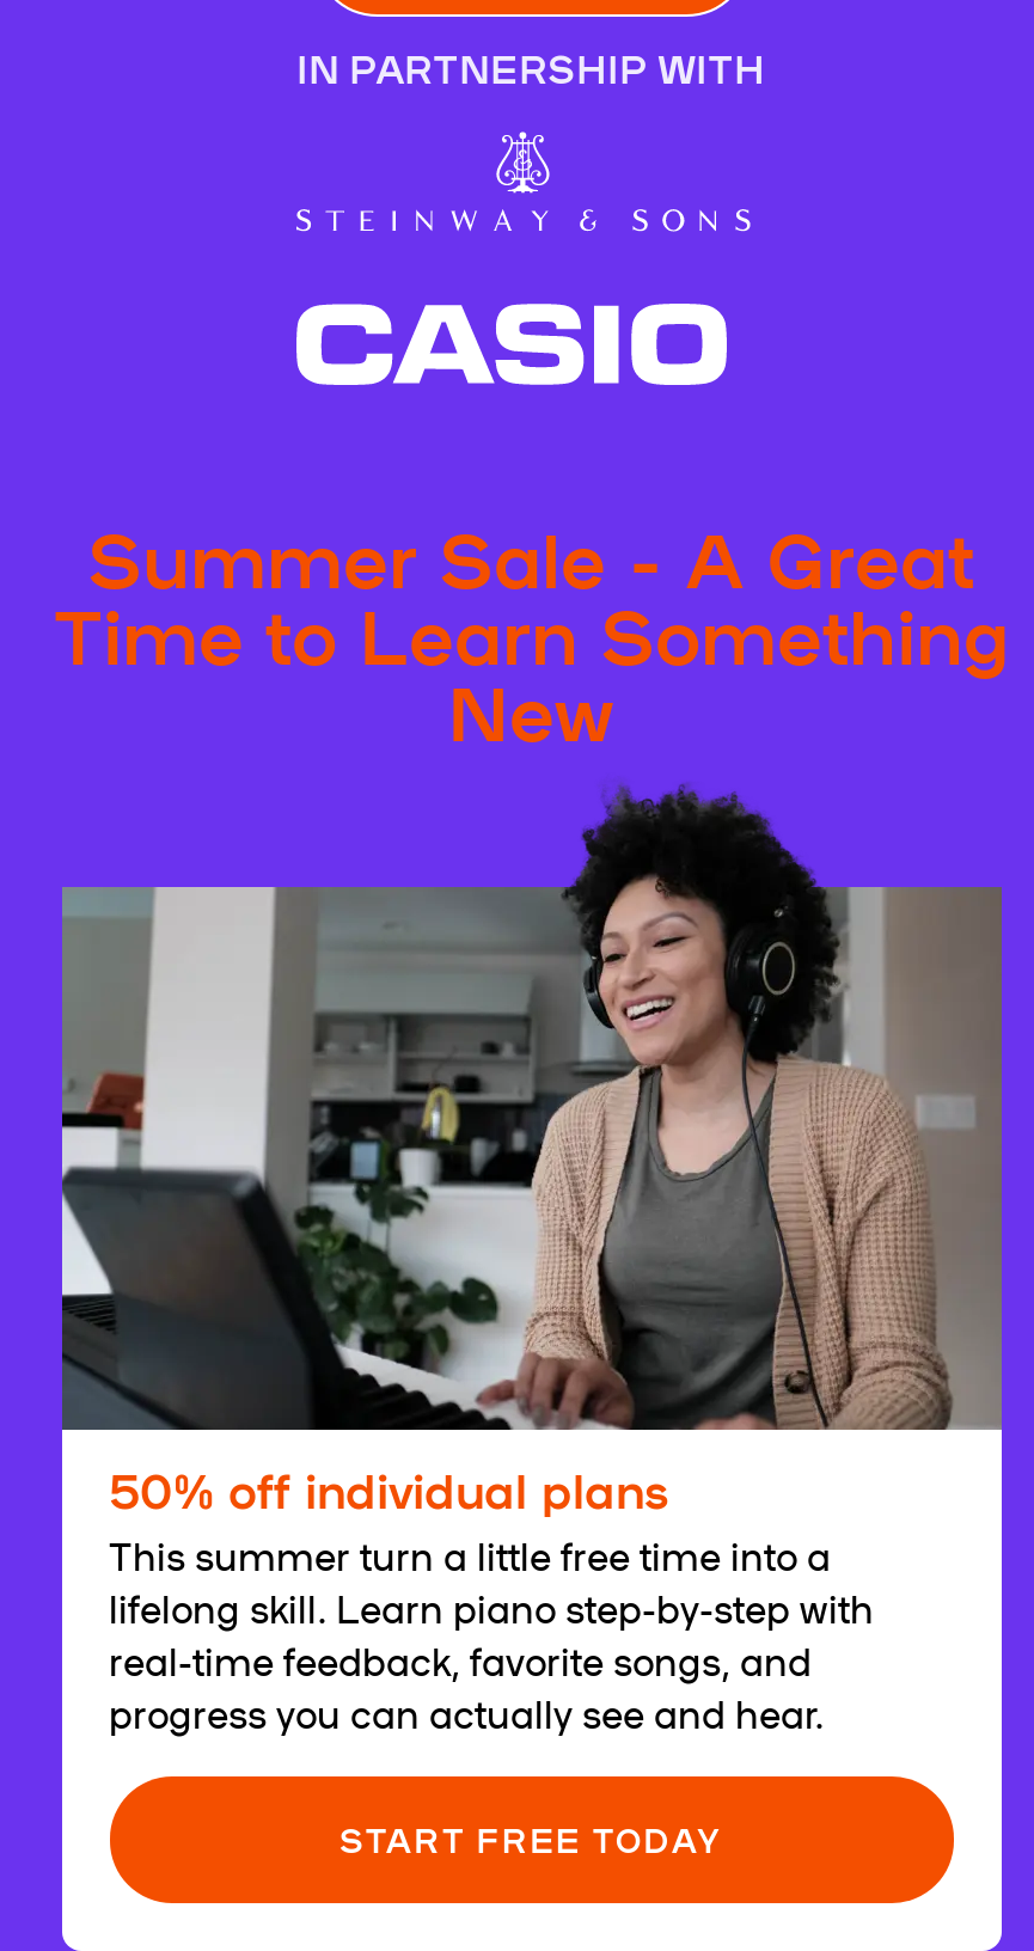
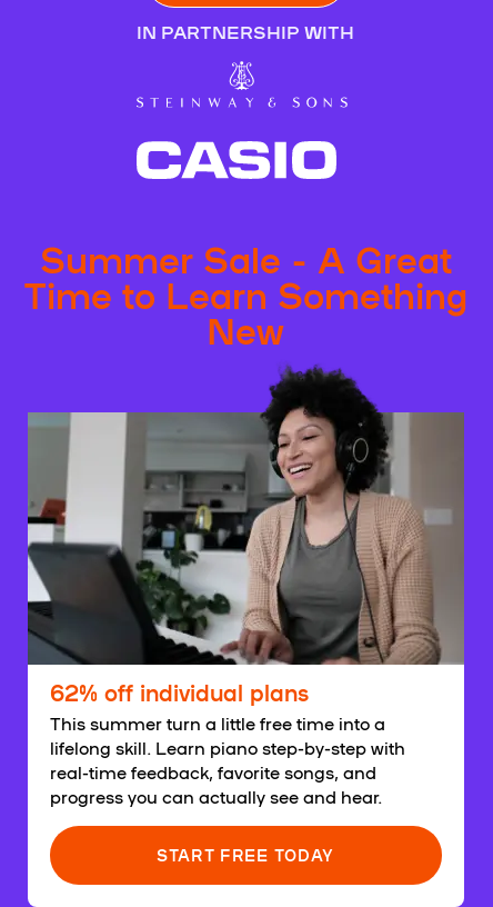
[109,1452,668,1519] 50% off individual plans -> [49,675,308,706] 62% off individual plans

